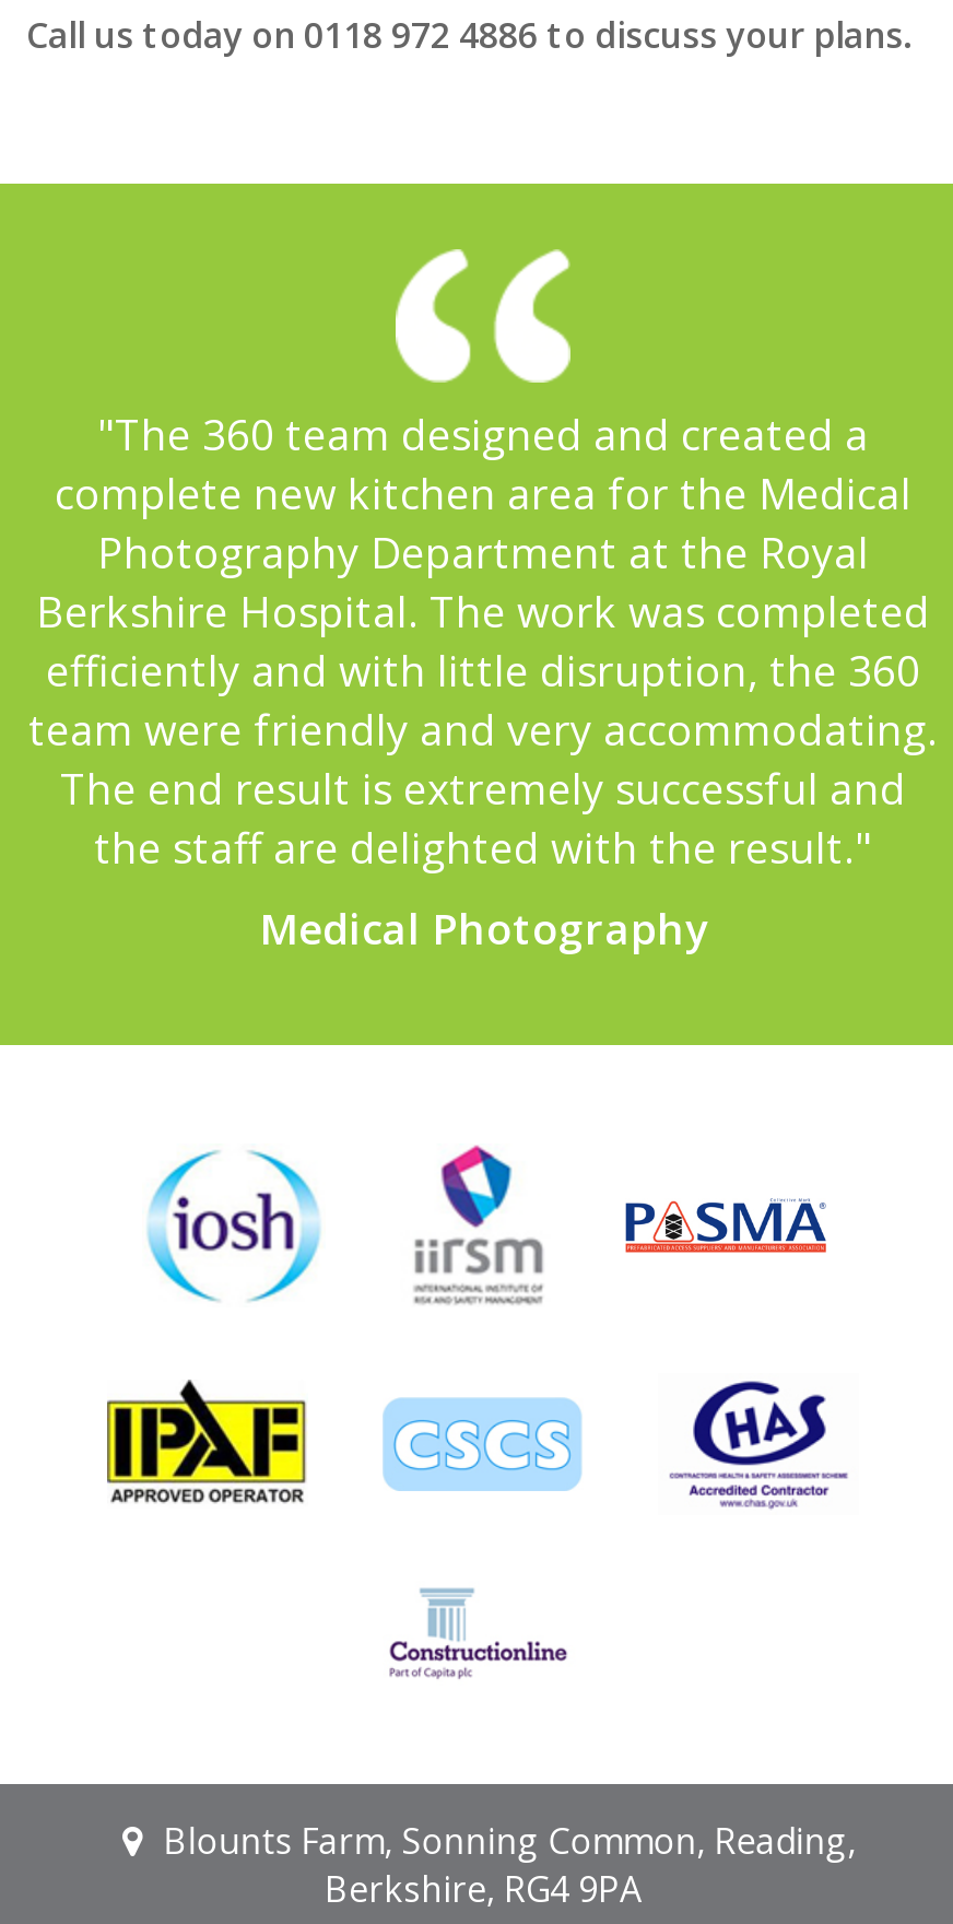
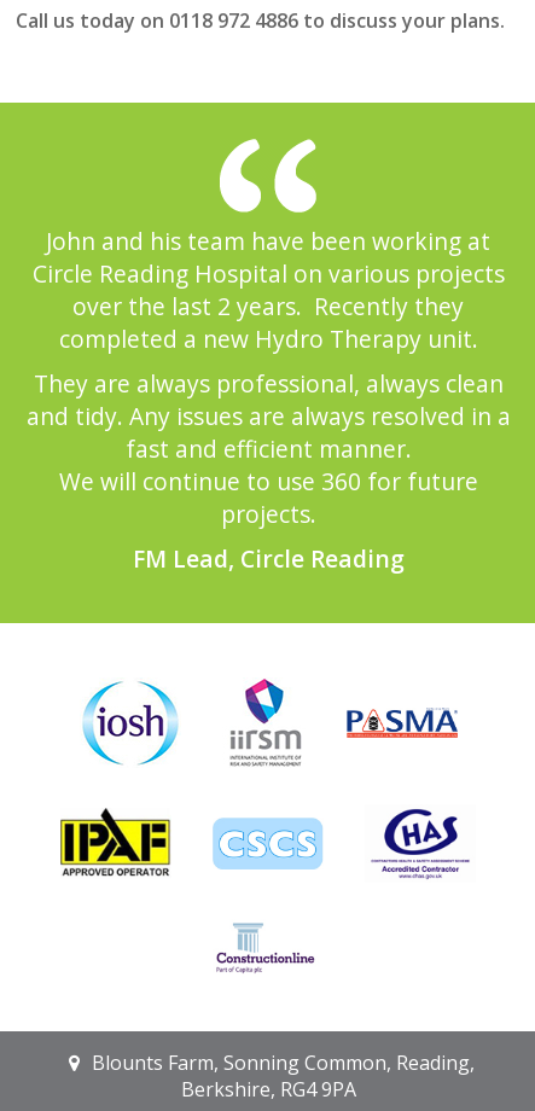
[28,404,938,958] "The 360 team designed and created a | complete new kitchen area for the Medical | Photography Department at the Royal | Berkshire Hospital. The work was completed | efficiently and with little disruption, the 360 | team were friendly and very accommodating. | The end result is extremely successful and | the staff are delighted with the result." | Medical Photography -> [26,225,510,575] John and his team have been working at | Circle Reading Hospital on various projects | over the last 2 years. Recently they | completed a new Hydro Therapy unit. | They are always professional, always clean | and tidy. Any issues are always resolved in a | fast and efficient manner. | We will continue to use 360 for future | projects. | FM Lead, Circle Reading

